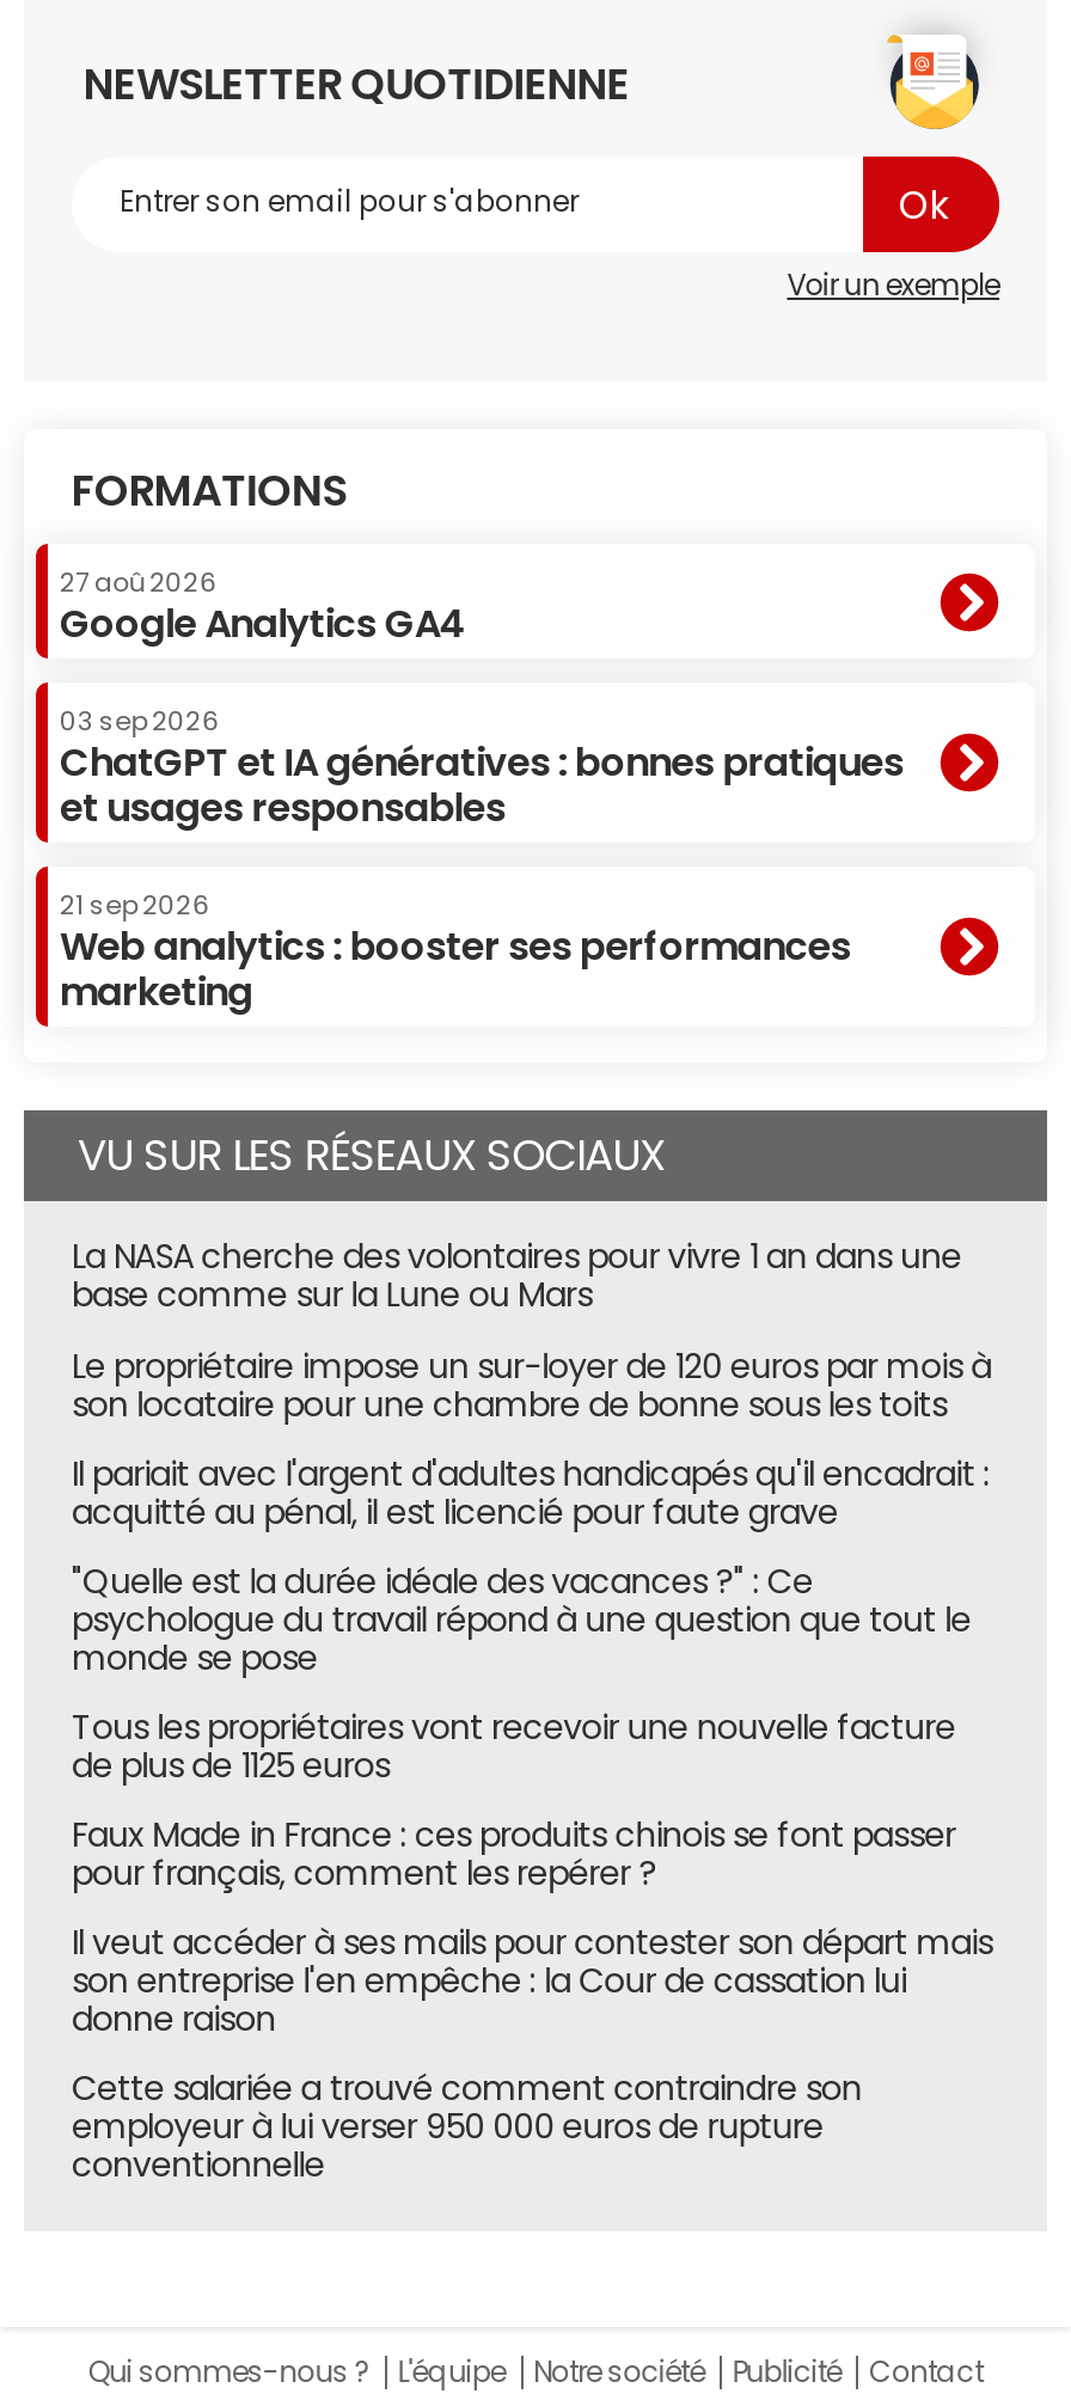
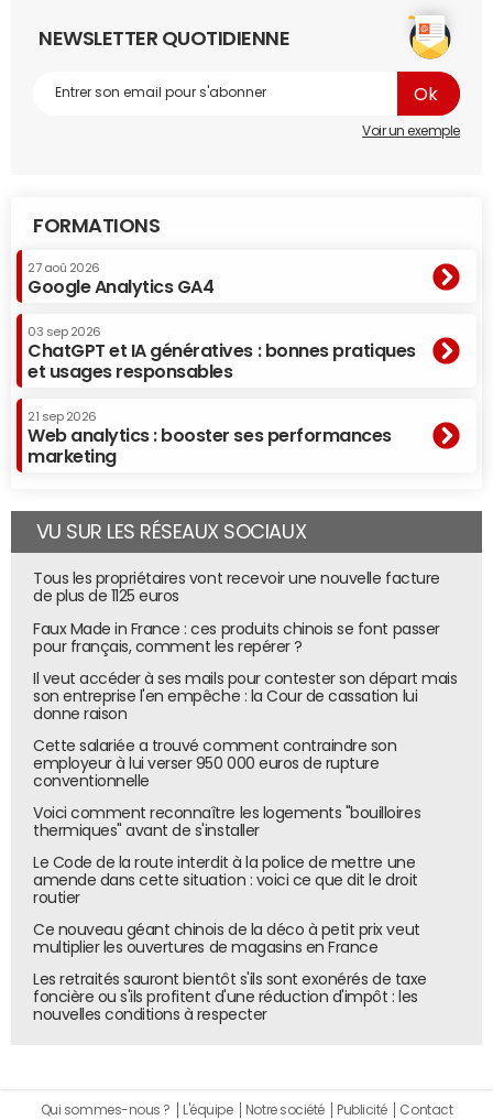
[72,1240,991,1674] La NASA cherche des volontaires pour vivre 1 an dans une | base comme sur la Lune ou Mars | Le propriétaire impose un sur-loyer de 120 euros par mois à | son locataire pour une chambre de bonne sous les toits | Il pariait avec l'argent d'adultes handicapés qu'il encadrait : | acquitté au pénal, il est licencié pour faute grave | "Quelle est la durée idéale des vacances ?" : Ce | psychologue du travail répond à une question que tout le | monde se pose -> none
moved [72,1710,993,2182] -> [33,571,457,788]: Tous les propriétaires vont recevoir une nouvelle facture | de plus de 1125 euros | Faux Made in France : ces produits chinois se font passer | ... | employeur à lui verser 950 000 euros de rupture | conventionnelle
none -> [33,805,427,1022] Voici comment reconnaître les logements "bouilloires | thermiques" avant de s'installer | Le Code de la route interdit à la police de mettre une | amende dans cette situation : voici ce que dit le droit | routier | Ce nouveau géant chinois de la déco à petit prix veut | multiplier les ouvertures de magasins en France | Les retraités sauront bientôt s'ils sont exonérés de taxe | foncière ou s'ils profitent d'une réduction d'impôt : les | nouvelles conditions à respecter

